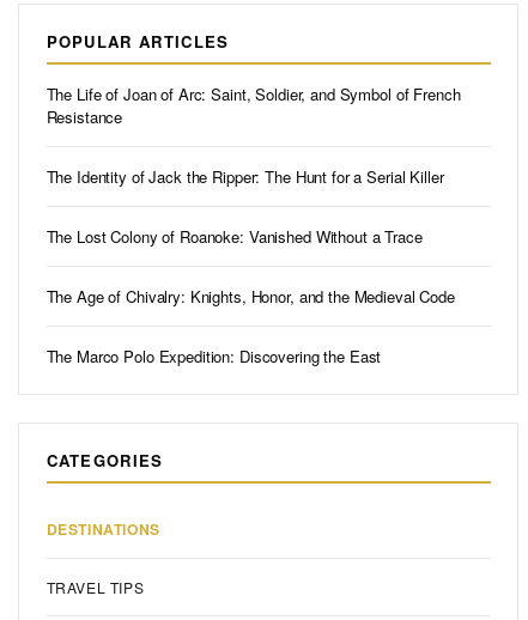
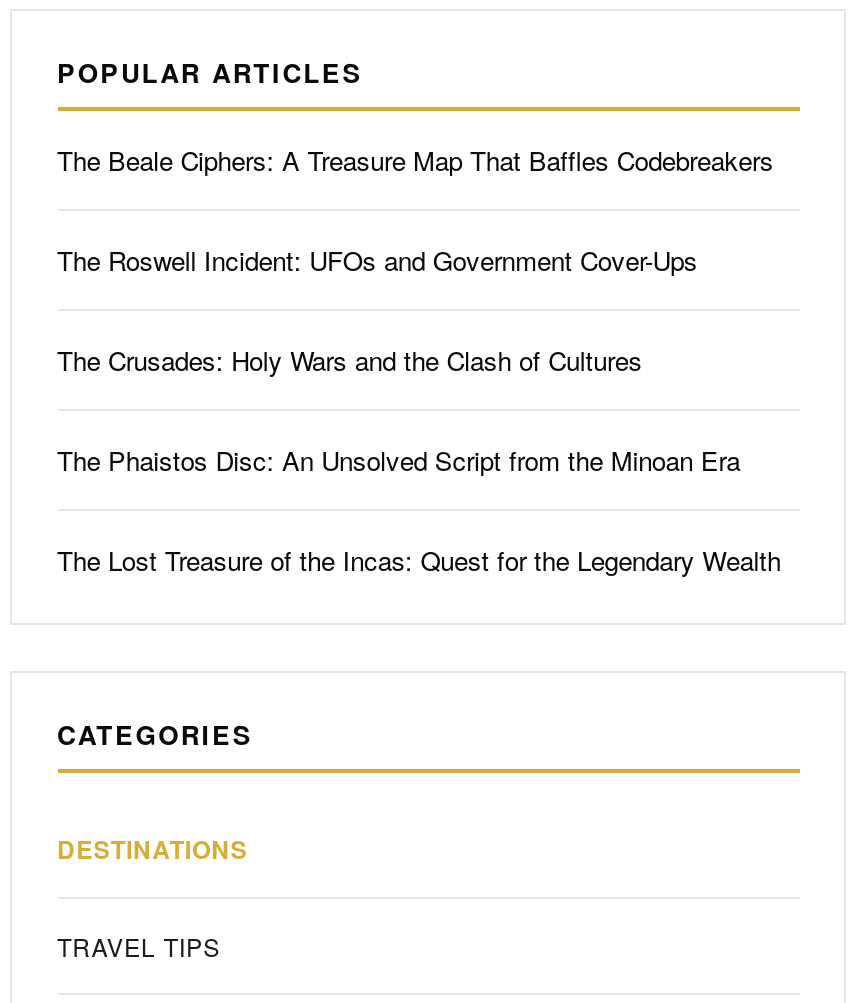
[46,82,460,128] The Life of Joan of Arc: Saint, Soldier, and Symbol of French | Resistance -> [57,140,774,178] The Beale Ciphers: A Treasure Map That Baffles Codebreakers
[46,165,444,188] The Identity of Jack the Ripper: The Hunt for a Serial Killer -> [57,240,698,278] The Roswell Incident: UFOs and Government Cover-Ups
[46,225,422,247] The Lost Colony of Roanoke: Vanished Without a Trace -> [57,340,642,378] The Crusades: Holy Wars and the Clash of Cultures
[46,285,455,307] The Age of Chivalry: Knights, Honor, and the Medieval Code -> [57,440,740,478] The Phaistos Disc: An Unsolved Script from the Minoan Era
[46,344,381,367] The Marco Polo Expedition: Discovering the East -> [57,540,781,578] The Lost Treasure of the Incas: Quest for the Legendary Wealth

